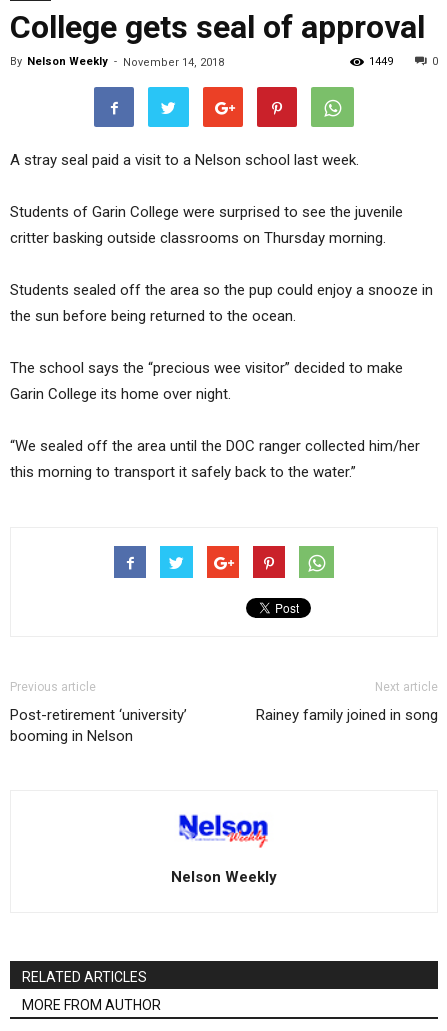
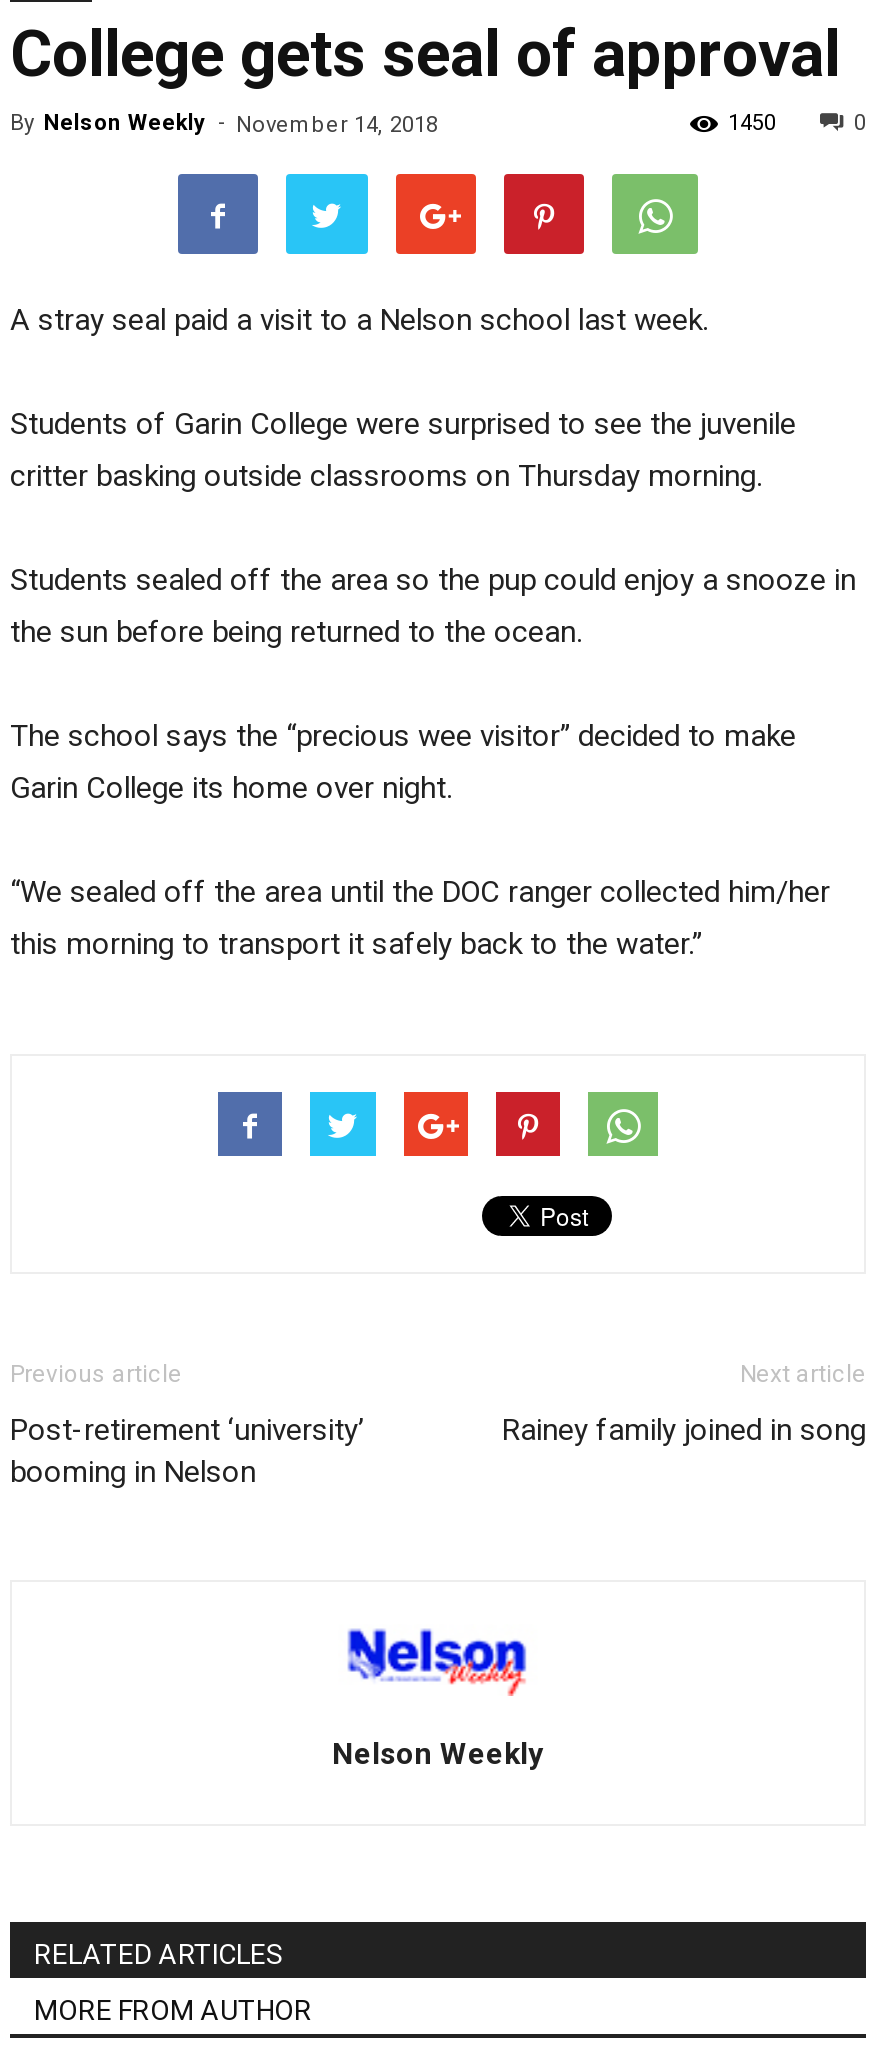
[369,55,393,68] 1449 -> [728,110,776,136] 1450

